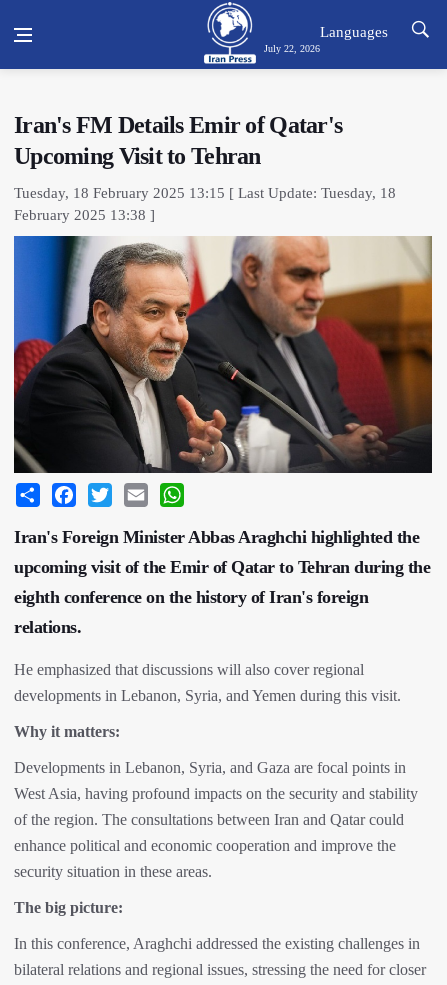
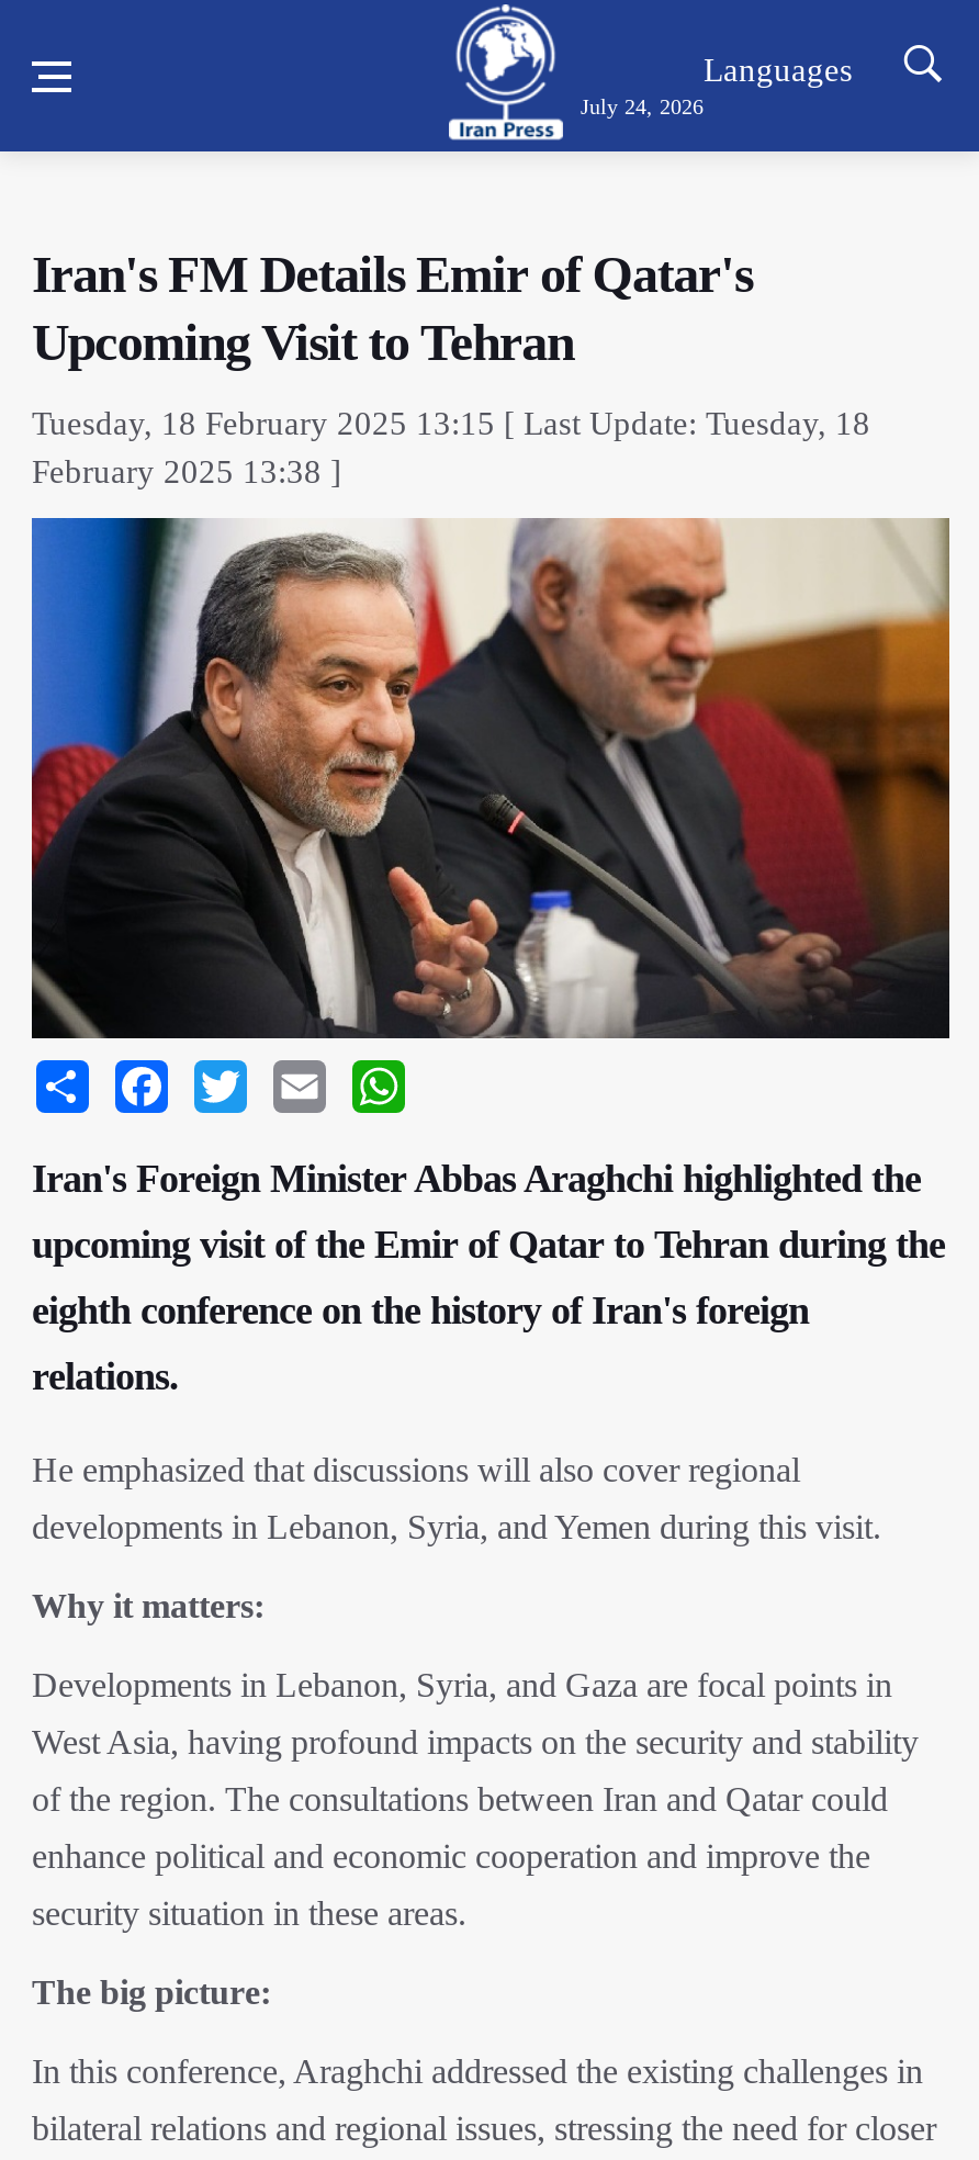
[264,43,320,54] July 22, 2026 -> [581,94,704,119] July 24, 2026

